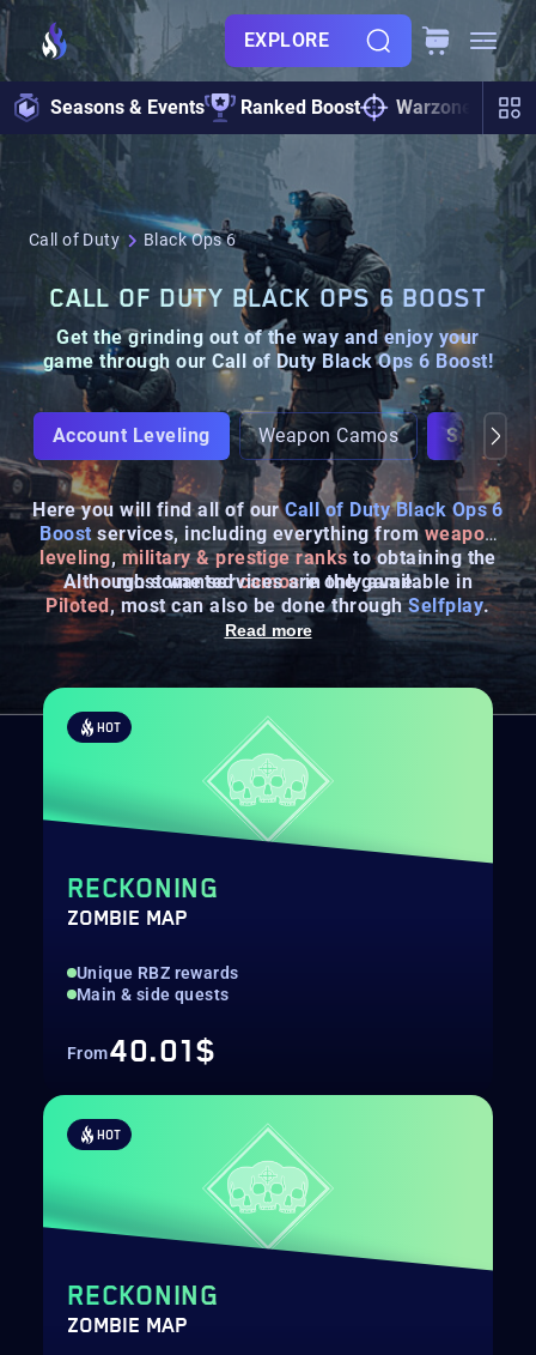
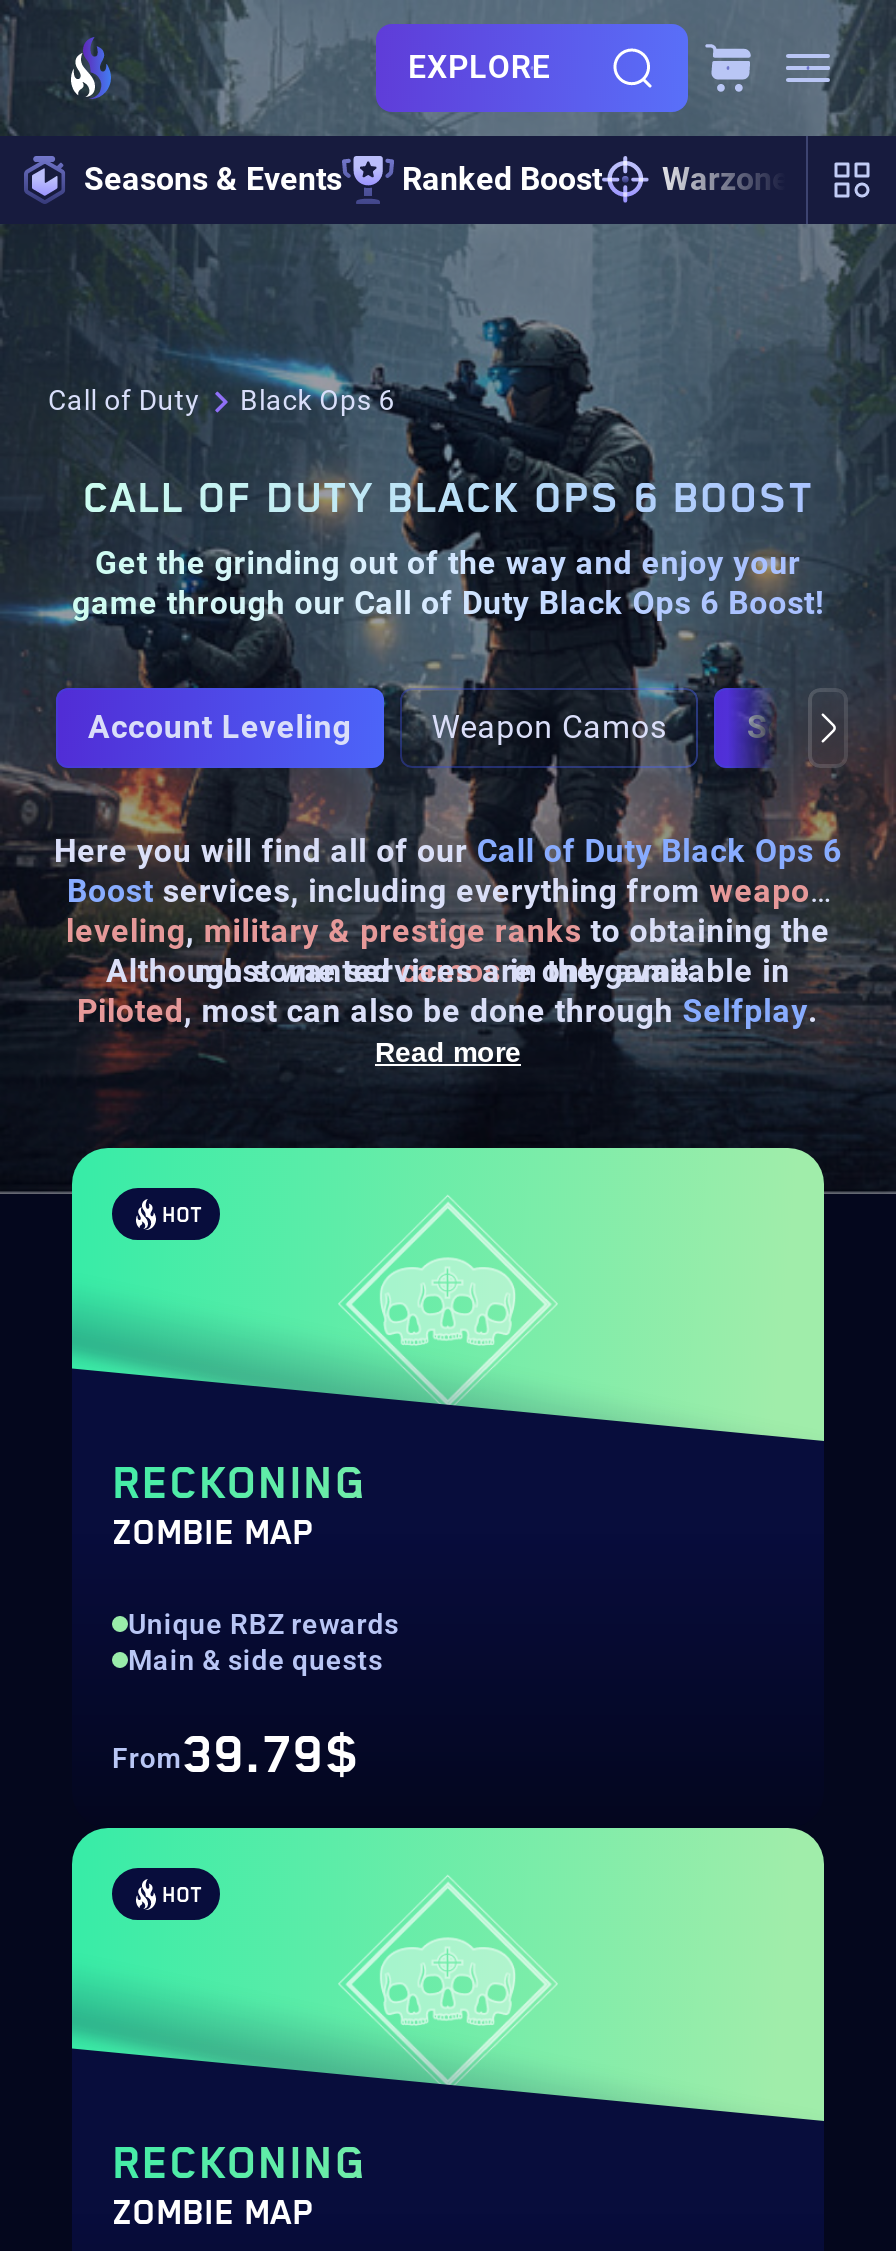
[67,1034,217,1071] From40.01$ -> [112,1726,360,1788] From39.79$

